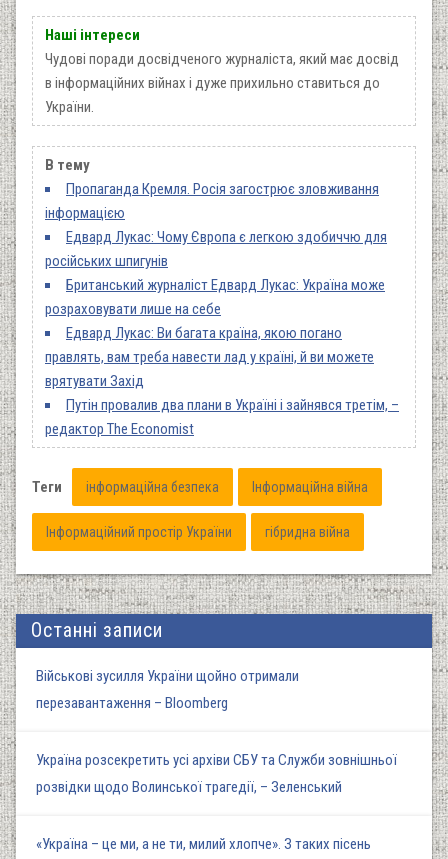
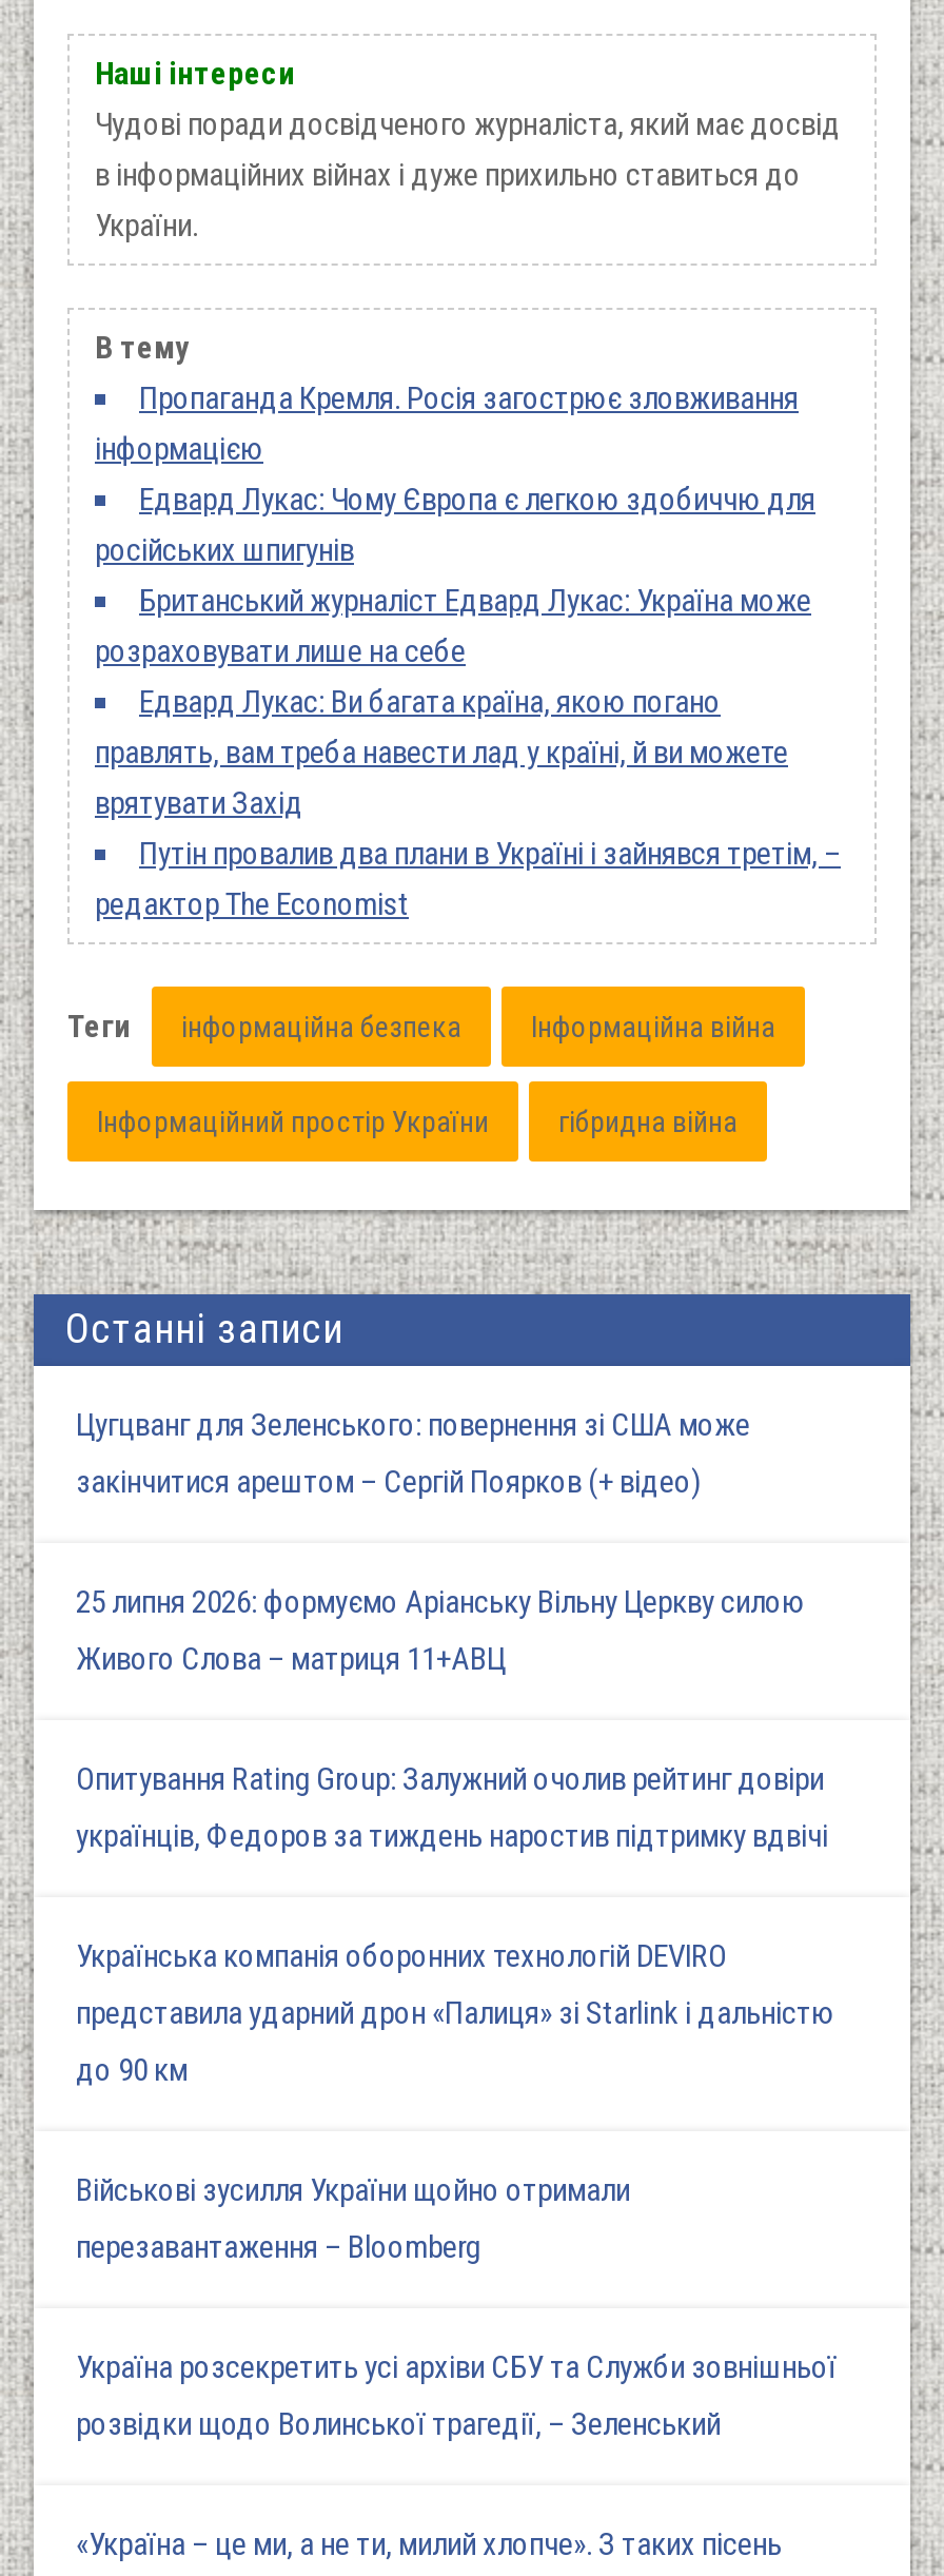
none -> [76,1406,834,2089] Цугцванг для Зеленського: повернення зі США може | закінчитися арештом – Сергій Поярков (+ відео) | 25 липня 2026: формуємо Аріанську Вільну Церкву силою | Живого Слова – матриця 11+АВЦ | Опитування Rating Group: Залужний очолив рейтинг довіри | українців, Федоров за тиждень наростив підтримку вдвічі | Українська компанія оборонних технологій DEVIRO | представила ударний дрон «Палиця» зі Starlink і дальністю | до 90 км

